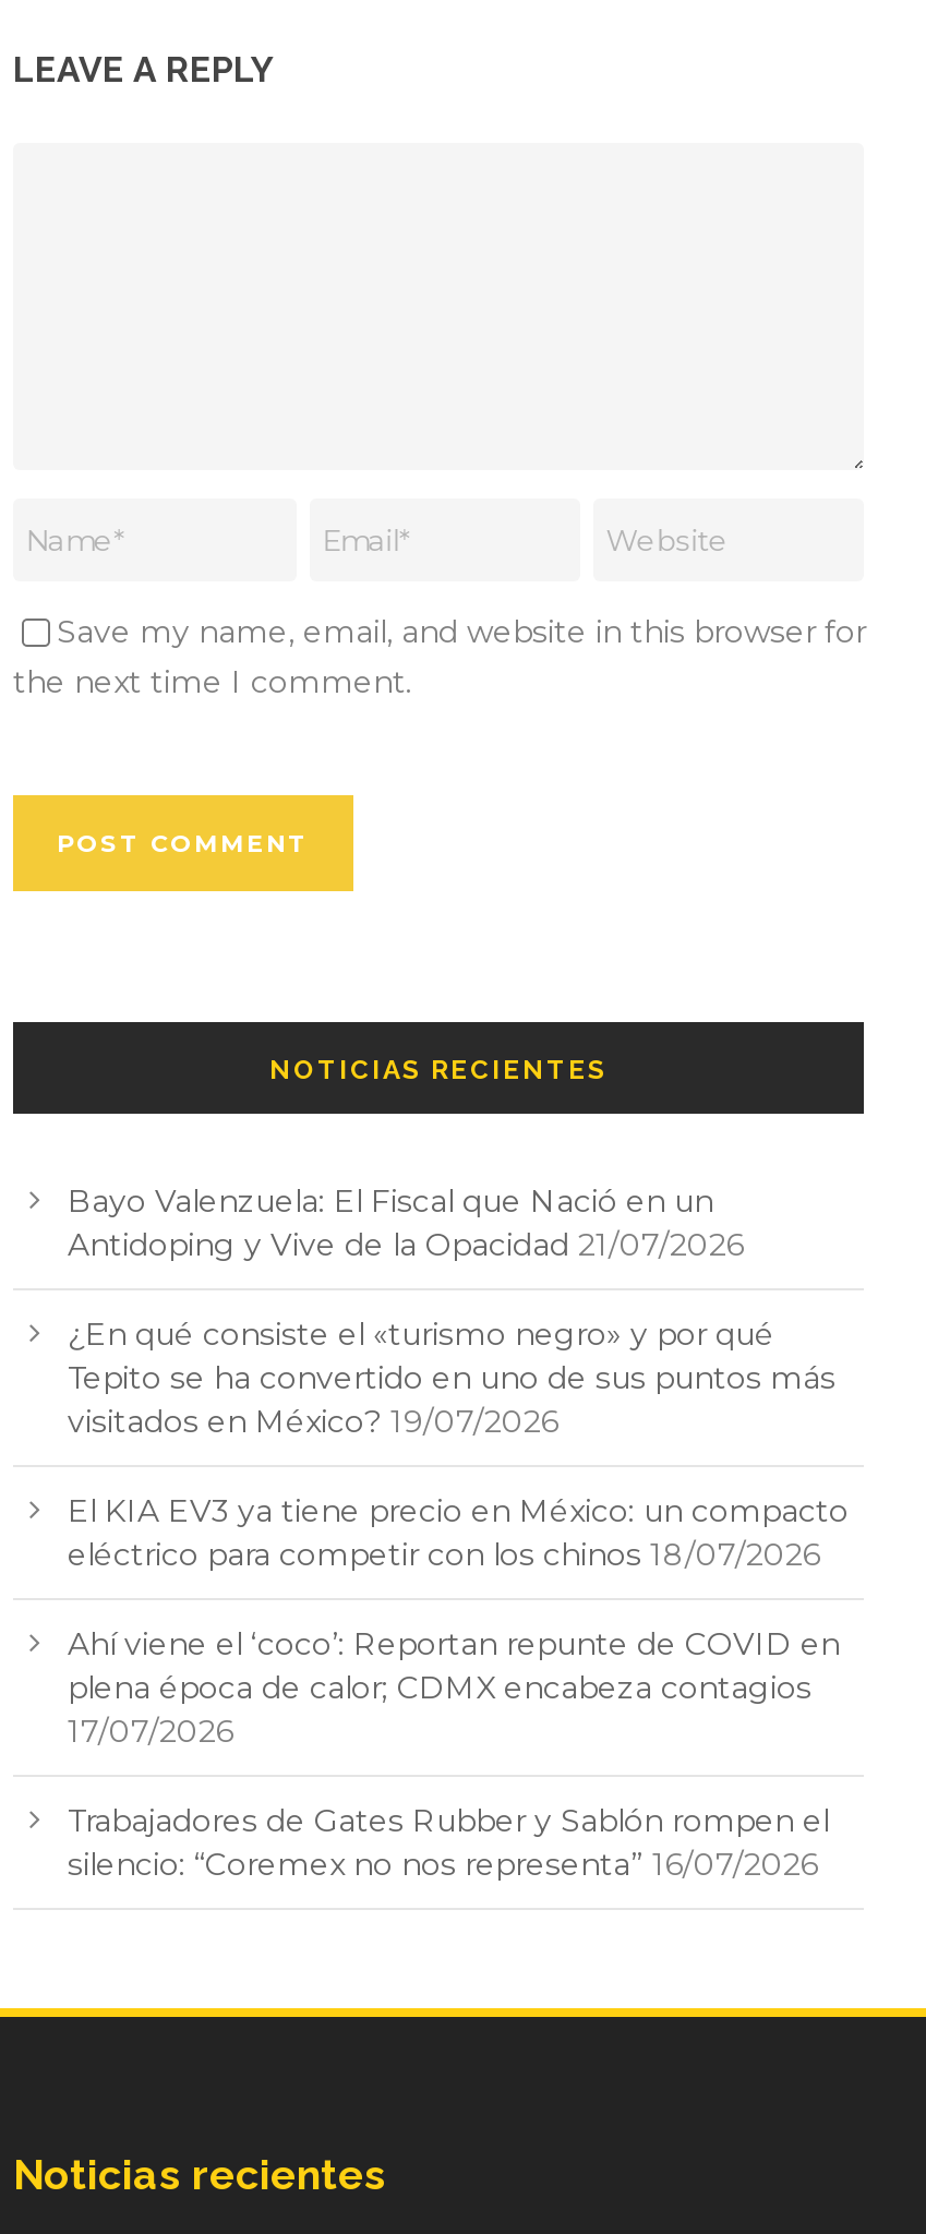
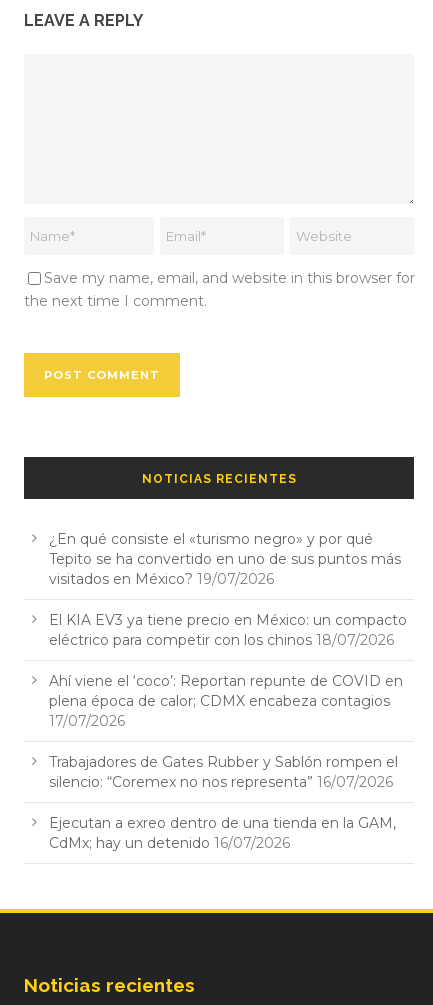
[68,1180,744,1263] Bayo Valenzuela: El Fiscal que Nació en un | Antidoping y Vive de la Opacidad 21/07/2026 -> none
moved [68,1313,849,1883] -> [49,529,407,790]: ¿En qué consiste el «turismo negro» y por qué | Tepito se ha convertido en uno de sus puntos más | visitados en México? 19/07/2026 | ... | Trabajadores de Gates Rubber y Sablón rompen el | silencio: “Coremex no nos representa” 16/07/2026
none -> [49,813,396,851] Ejecutan a exreo dentro de una tienda en la GAM, | CdMx; hay un detenido 16/07/2026

